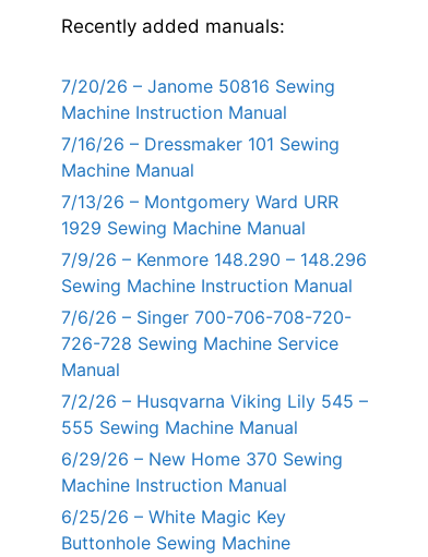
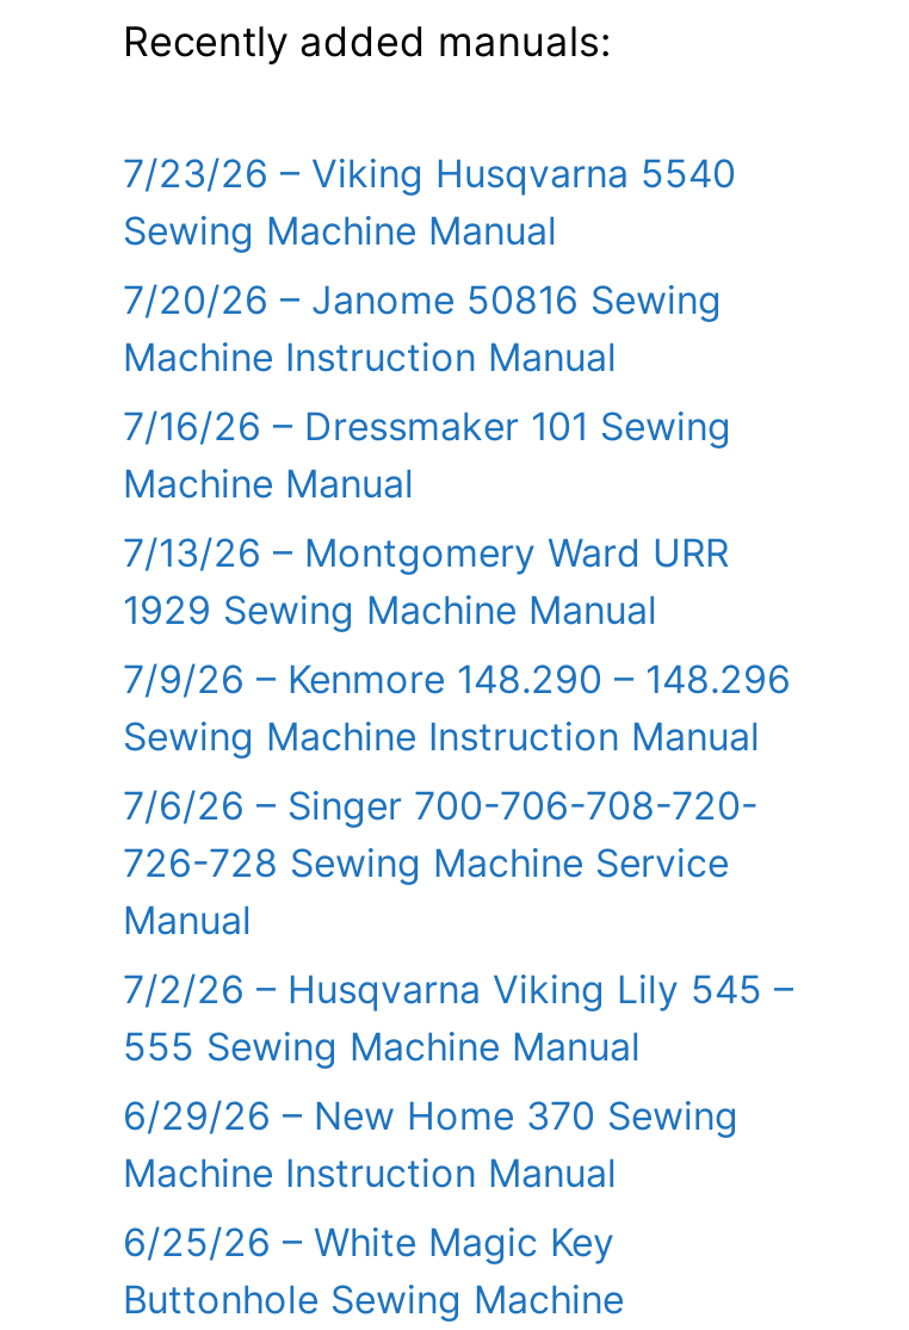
none -> [123,150,736,255] 7/23/26 – Viking Husqvarna 5540 | Sewing Machine Manual

